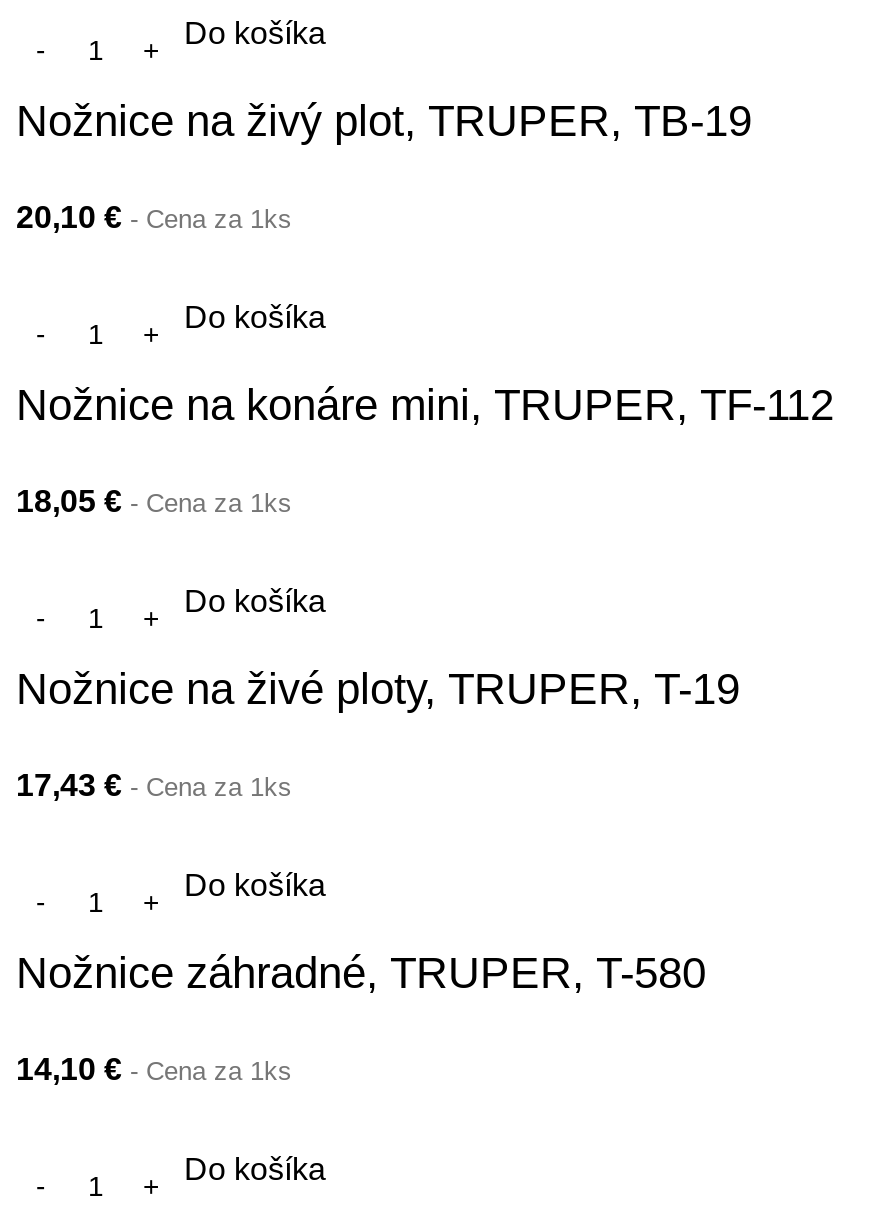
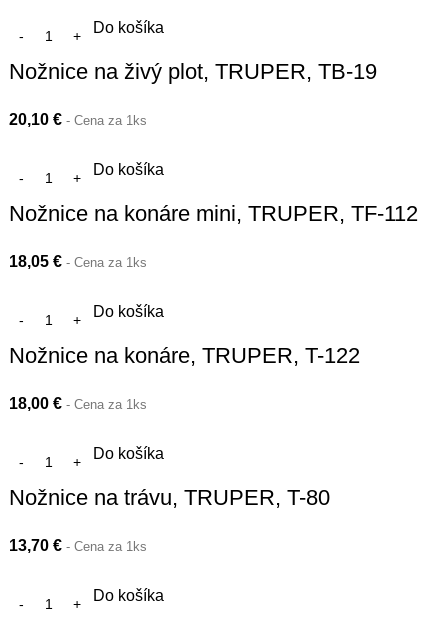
[16,665,740,715] Nožnice na živé ploty, TRUPER, T-19 -> [9,343,360,368] Nožnice na konáre, TRUPER, T-122
[16,769,292,803] 17,43 € - Cena za 1ks -> [9,395,147,412] 18,00 € - Cena za 1ks
[16,949,706,999] Nožnice záhradné, TRUPER, T-580 -> [9,485,330,510] Nožnice na trávu, TRUPER, T-80
[16,1053,292,1087] 14,10 € - Cena za 1ks -> [9,537,147,554] 13,70 € - Cena za 1ks

